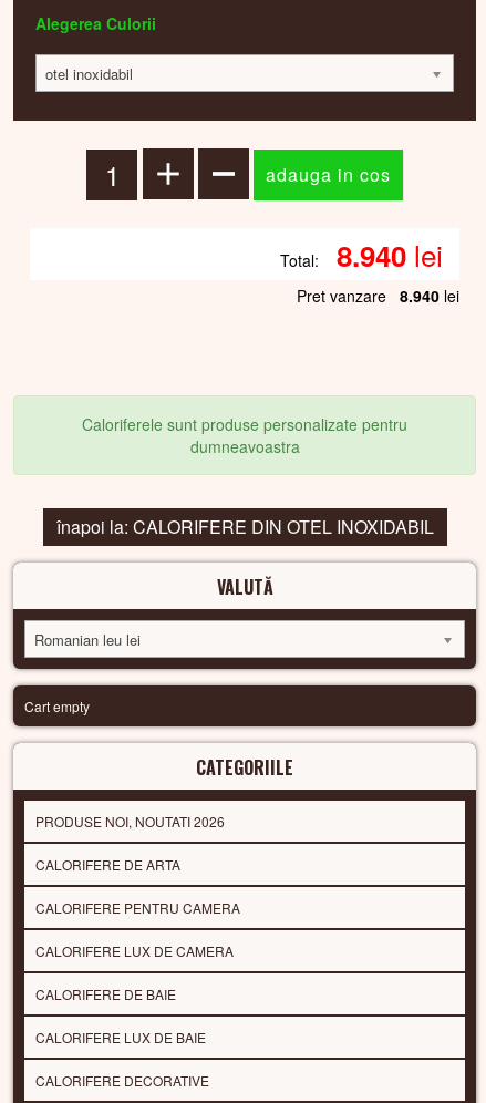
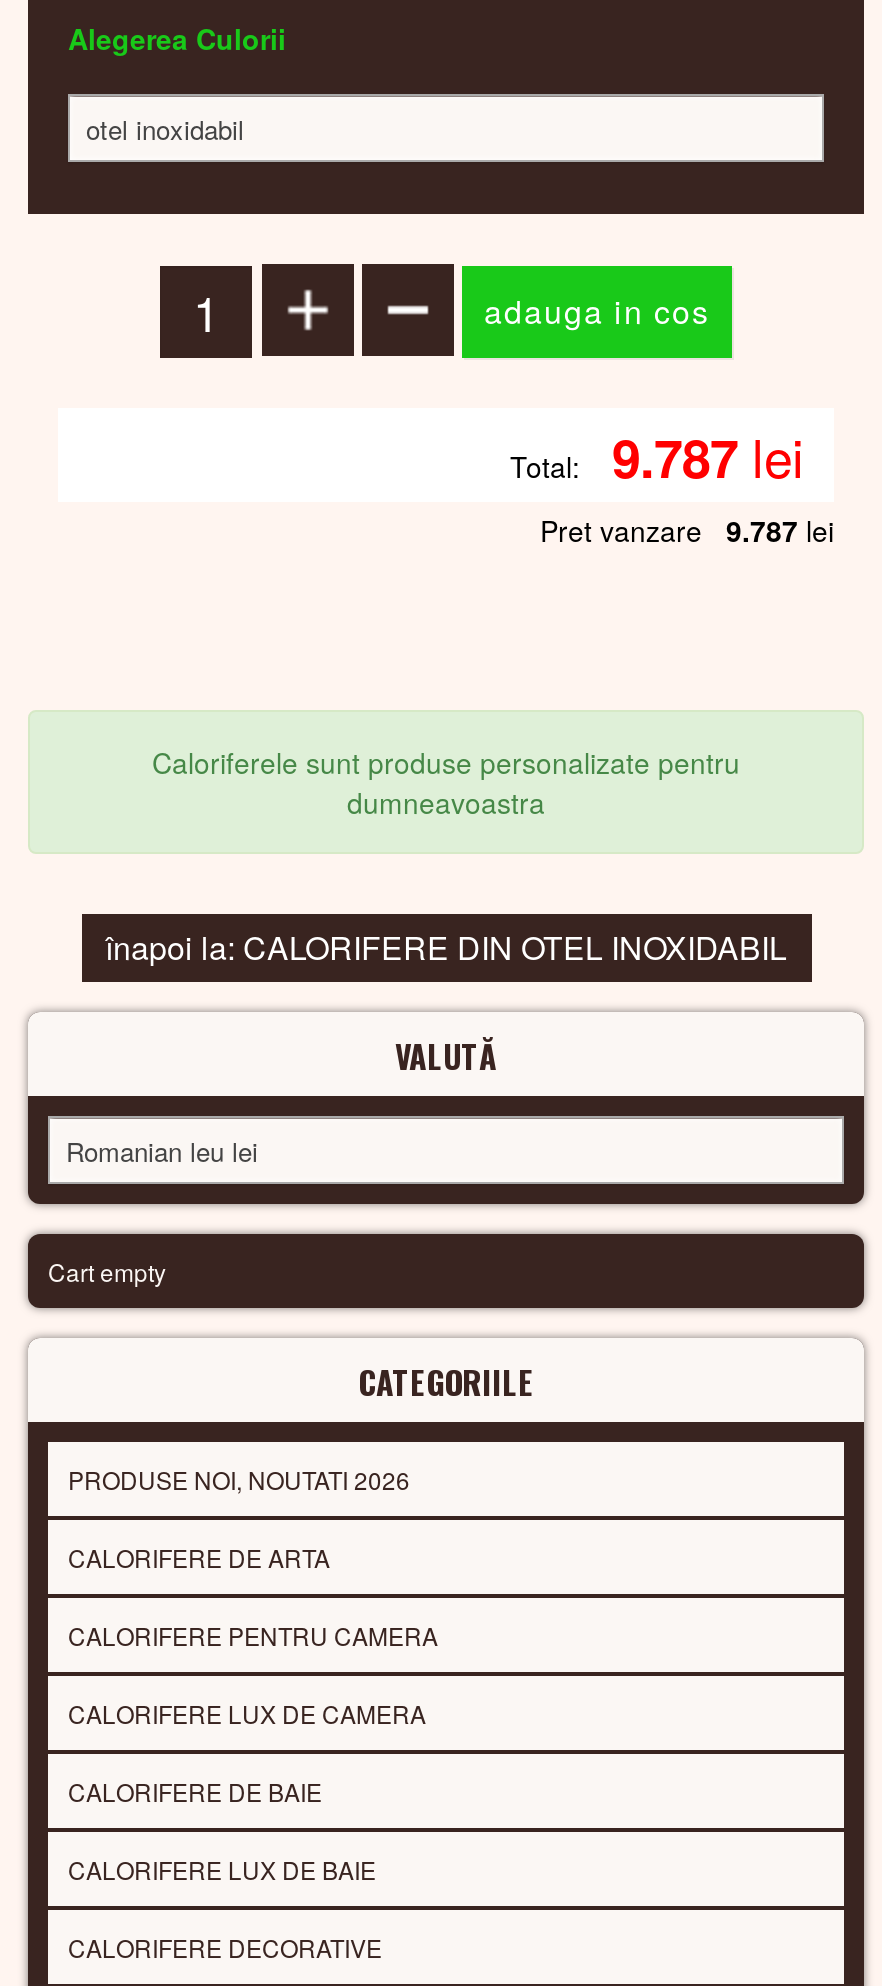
[280,234,443,276] Total: 8.940 lei -> [510,419,804,495] Total: 9.787 lei
[297,285,459,307] Pret vanzare 8.940 lei -> [540,511,834,551] Pret vanzare 9.787 lei

